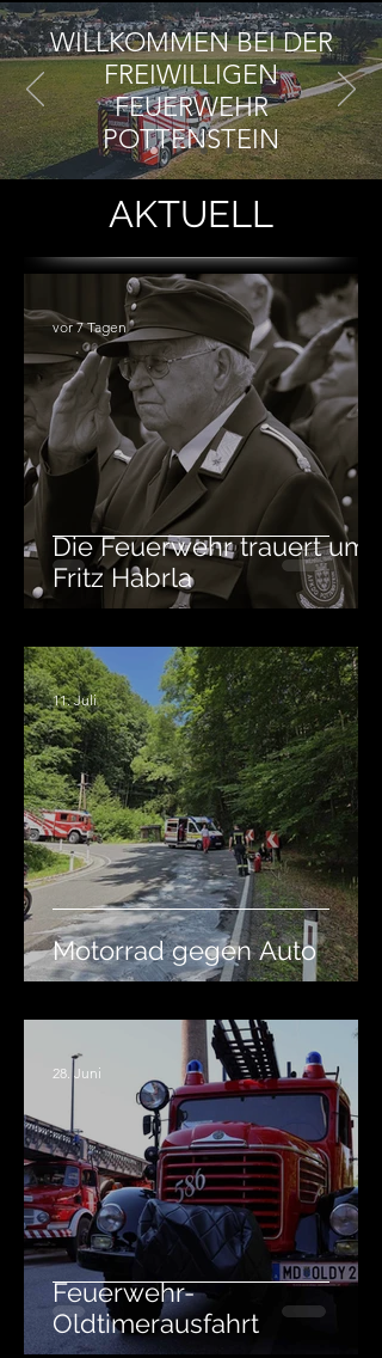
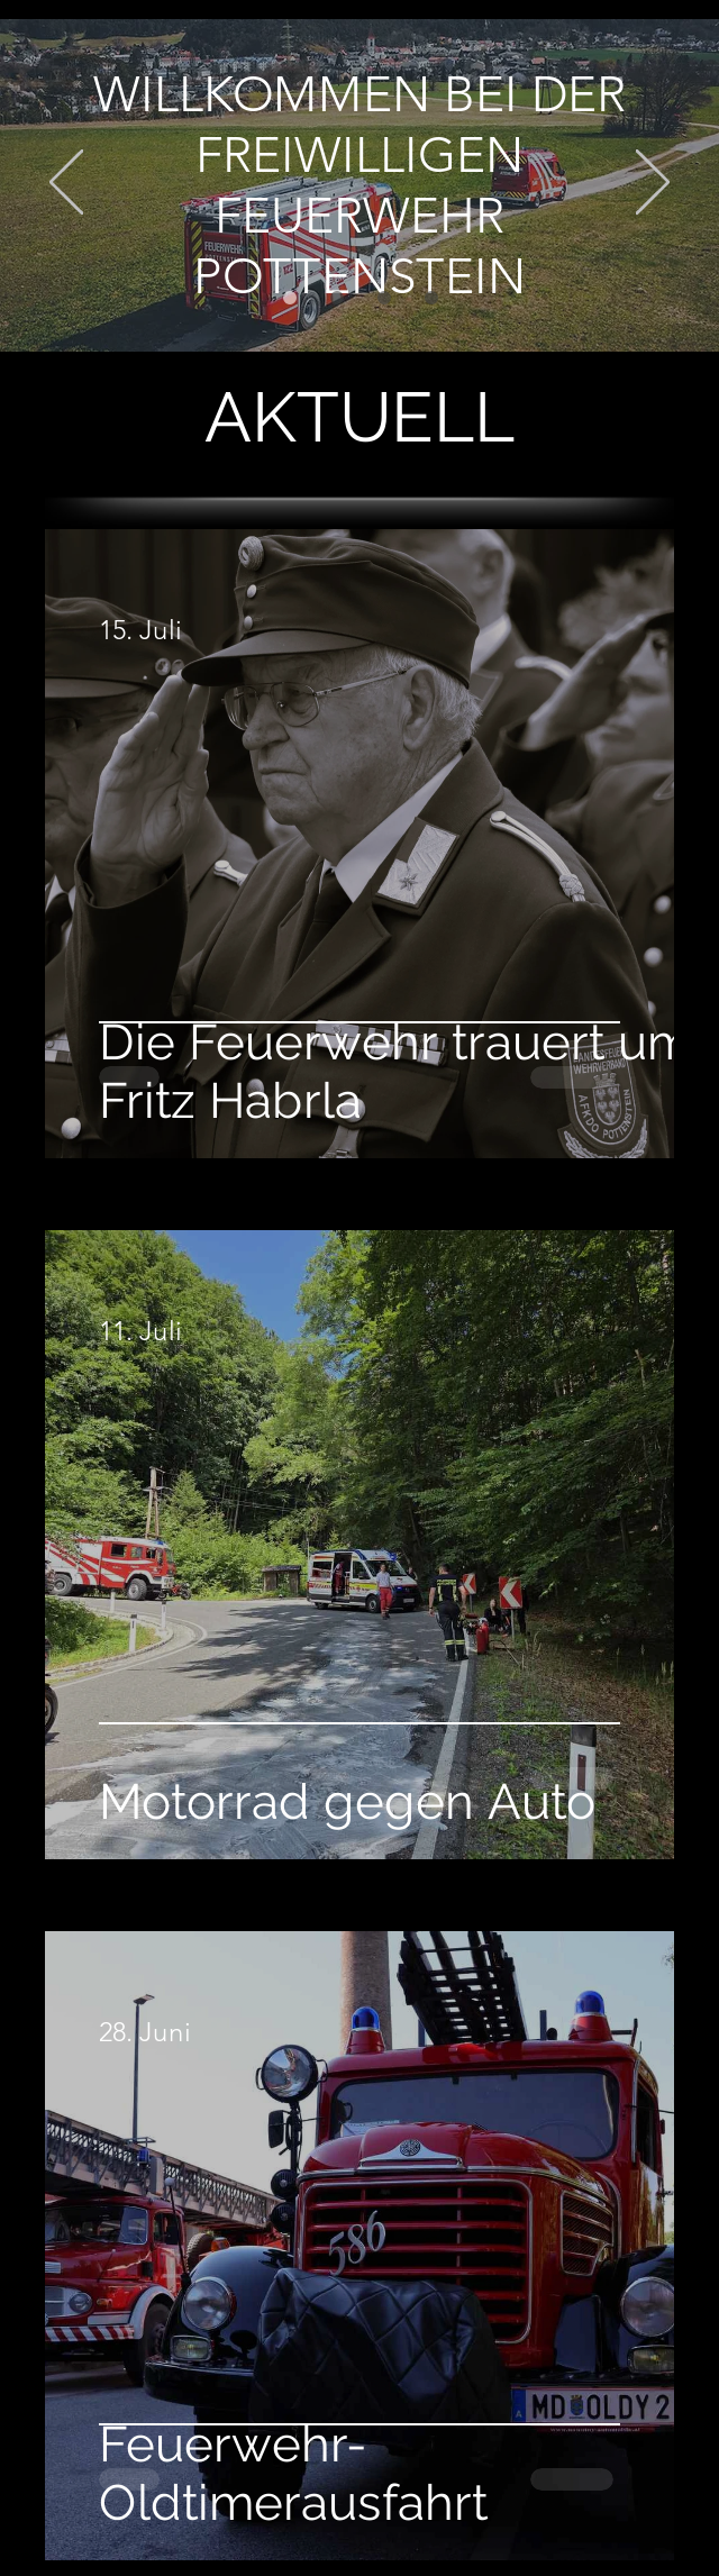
[53,317,127,335] vor 7 Tagen -> [99,611,182,645] 15. Juli

